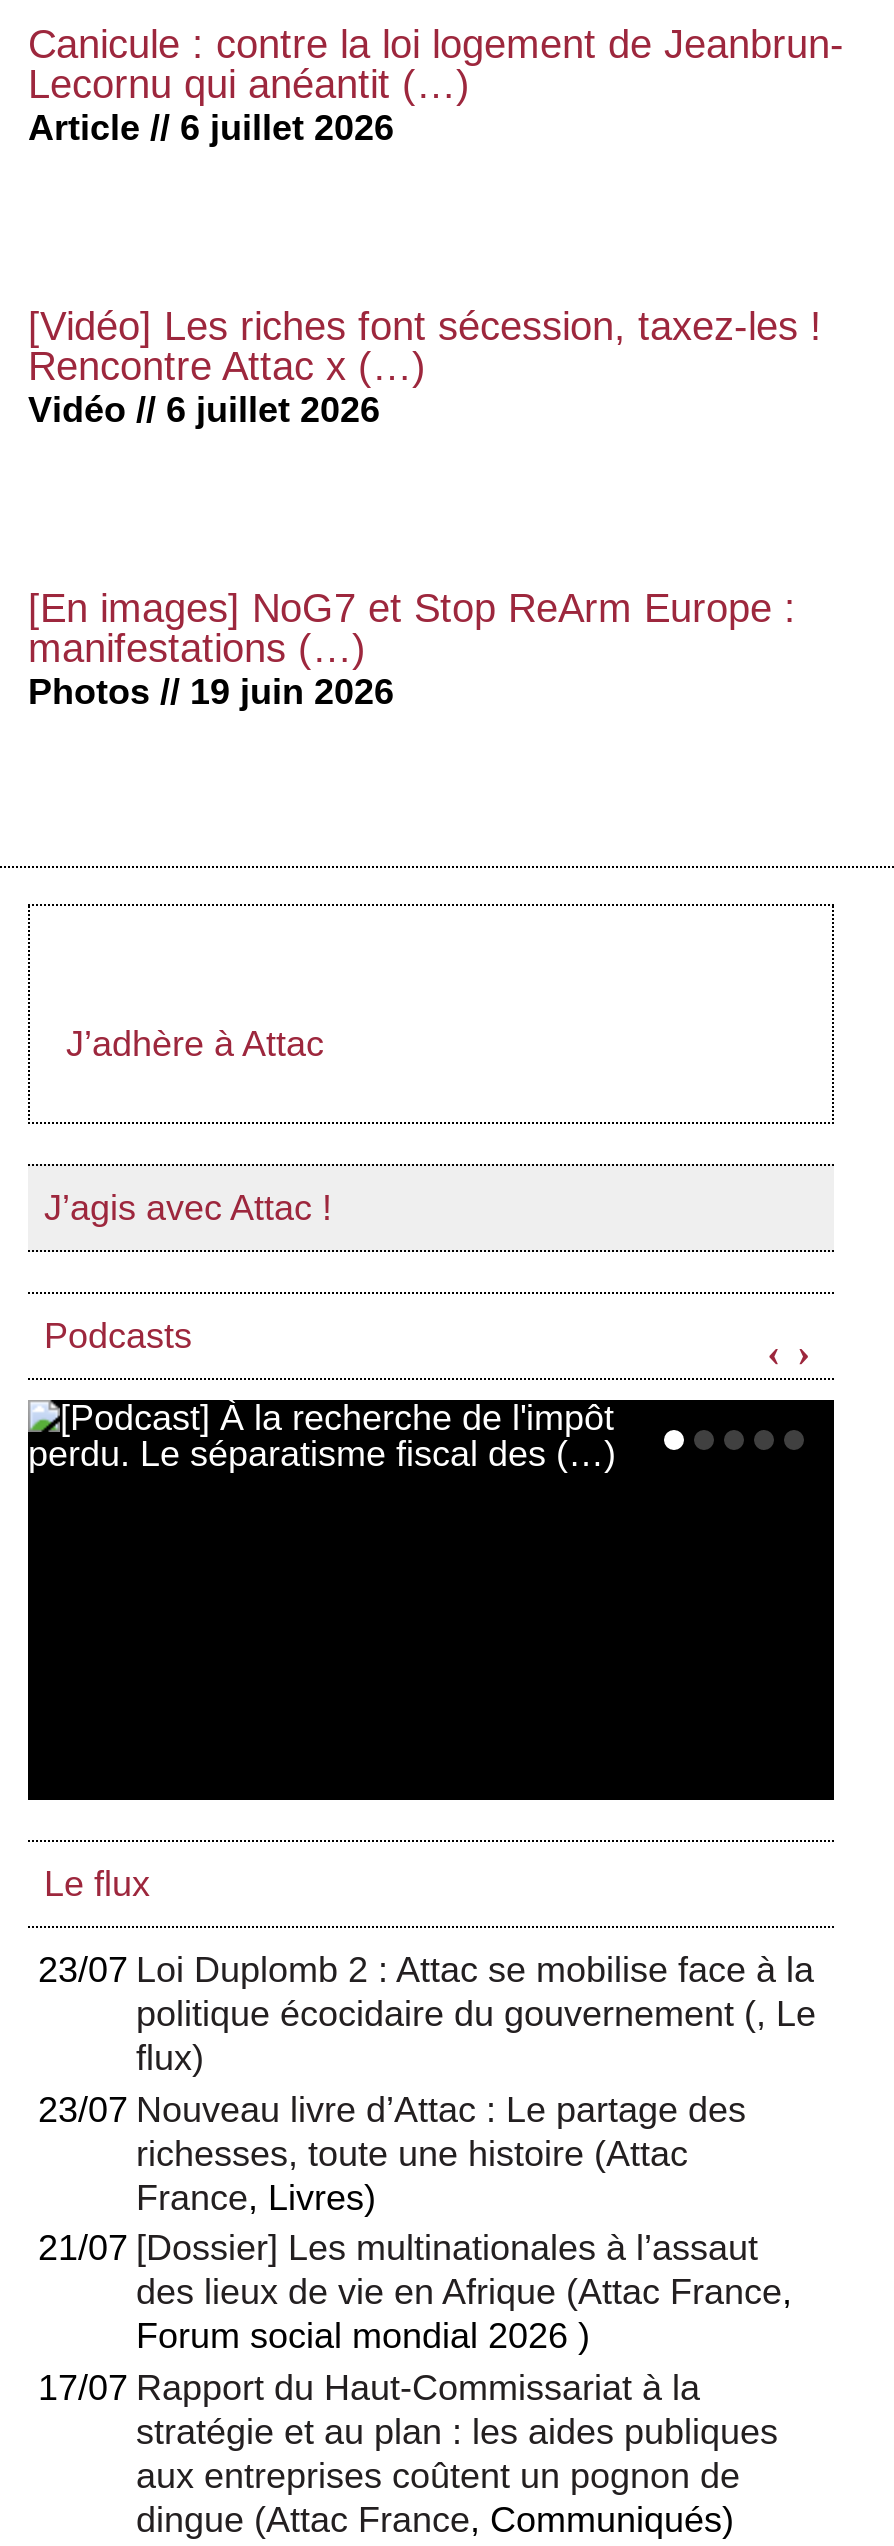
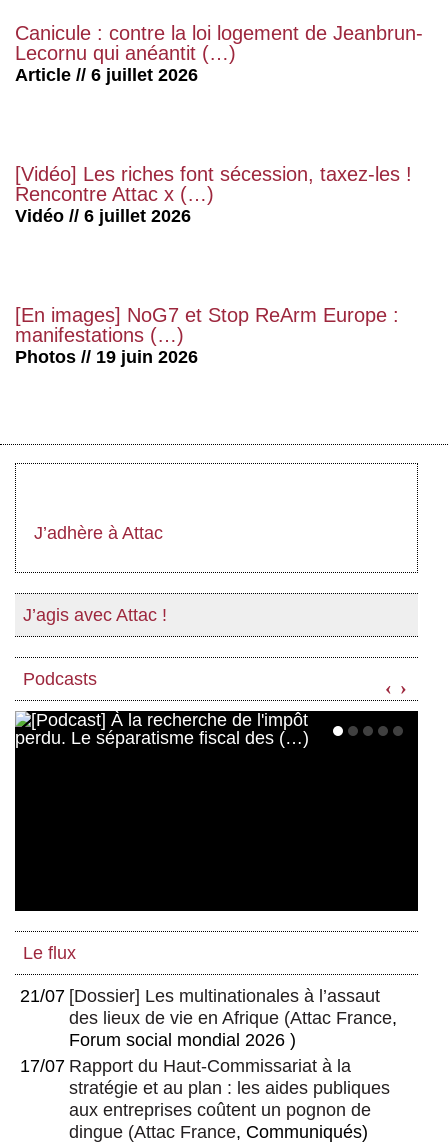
[38,1950,816,2217] 23/07 Loi Duplomb 2 : Attac se mobilise face à la | politique écocidaire du gouvernement (, Le | flux) | 23/07 Nouveau livre d’Attac : Le partage des | richesses, toute une histoire (Attac | France, Livres) -> none

